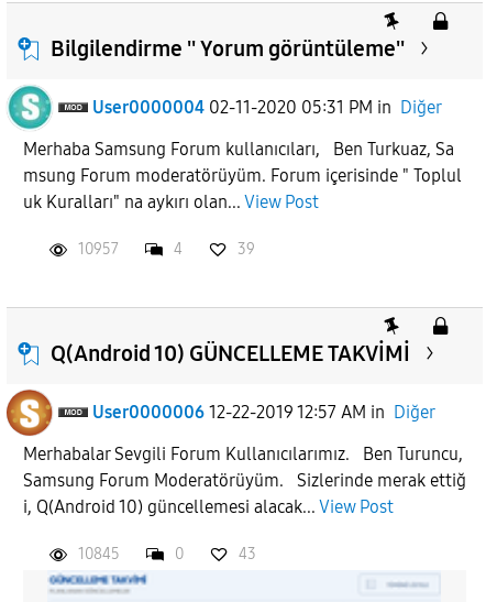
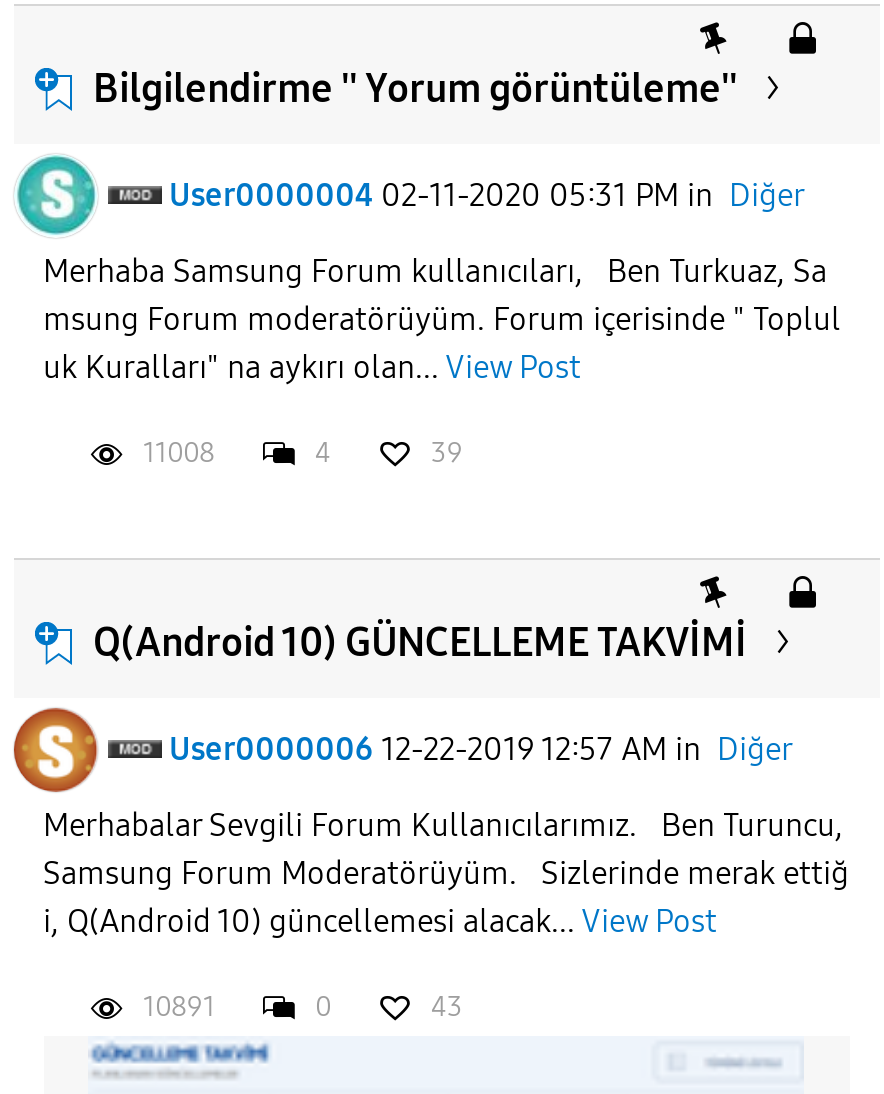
[78,240,118,259] 10957 -> [143,436,215,470] 11008
[78,545,119,563] 10845 -> [143,990,215,1024] 10891

